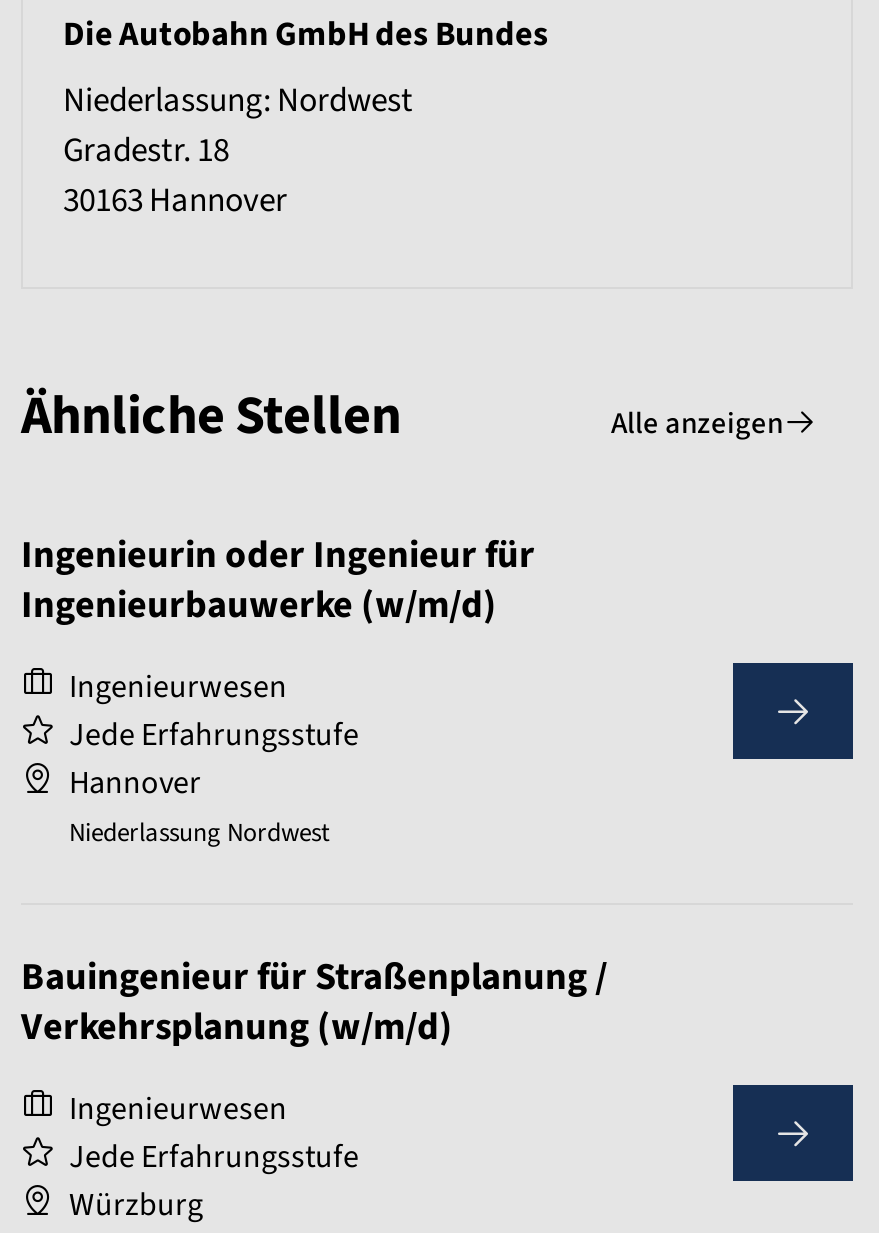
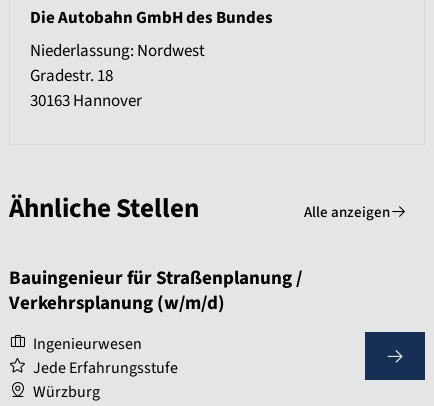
[21,530,535,852] Ingenieurin oder Ingenieur für | Ingenieurbauwerke (w/m/d) | Ingenieurwesen | Jede Erfahrungsstufe | Hannover | Niederlassung Nordwest -> none

